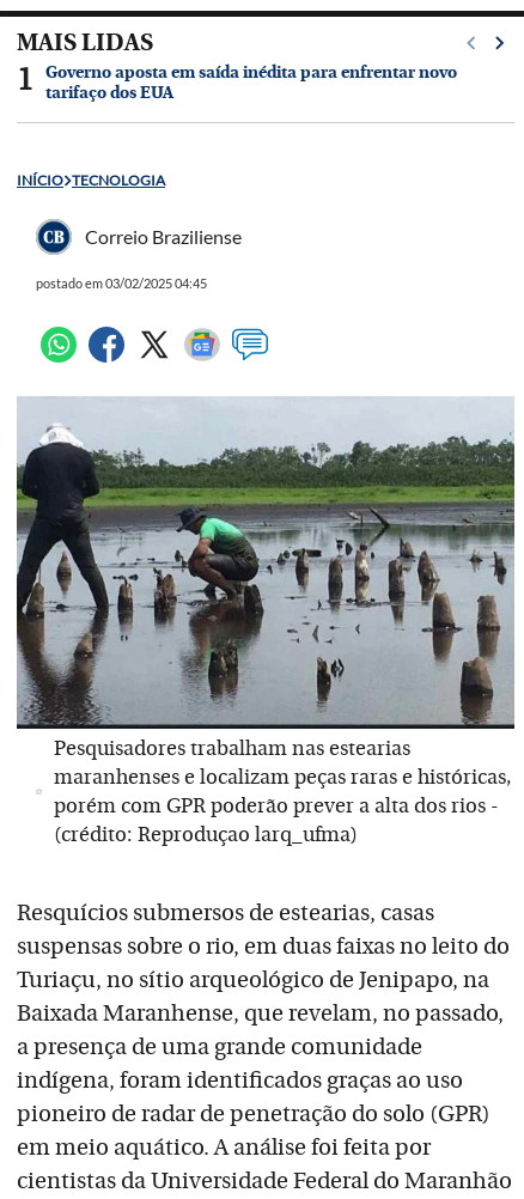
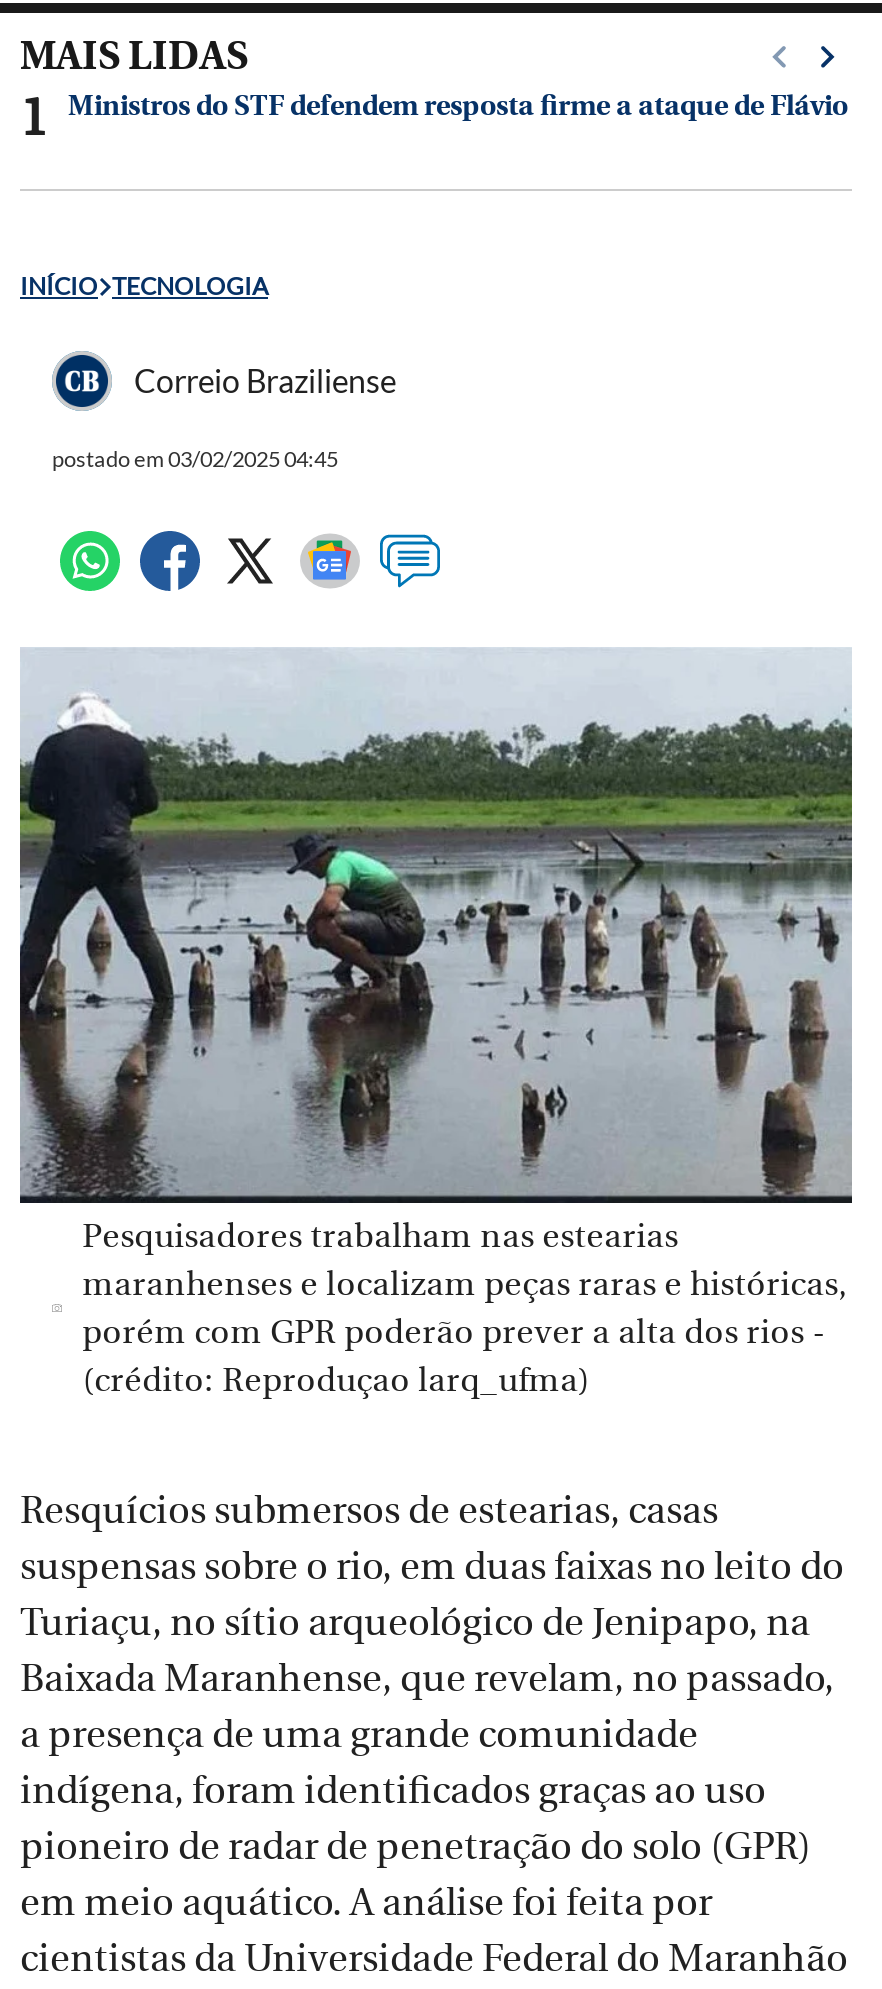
[45,62,457,103] Governo aposta em saída inédita para enfrentar novo | tarifaço dos EUA -> [68,89,848,123] Ministros do STF defendem resposta firme a ataque de Flávio

